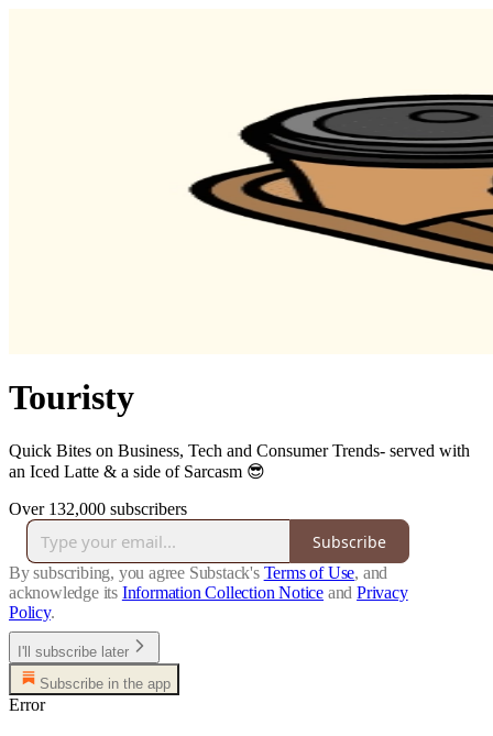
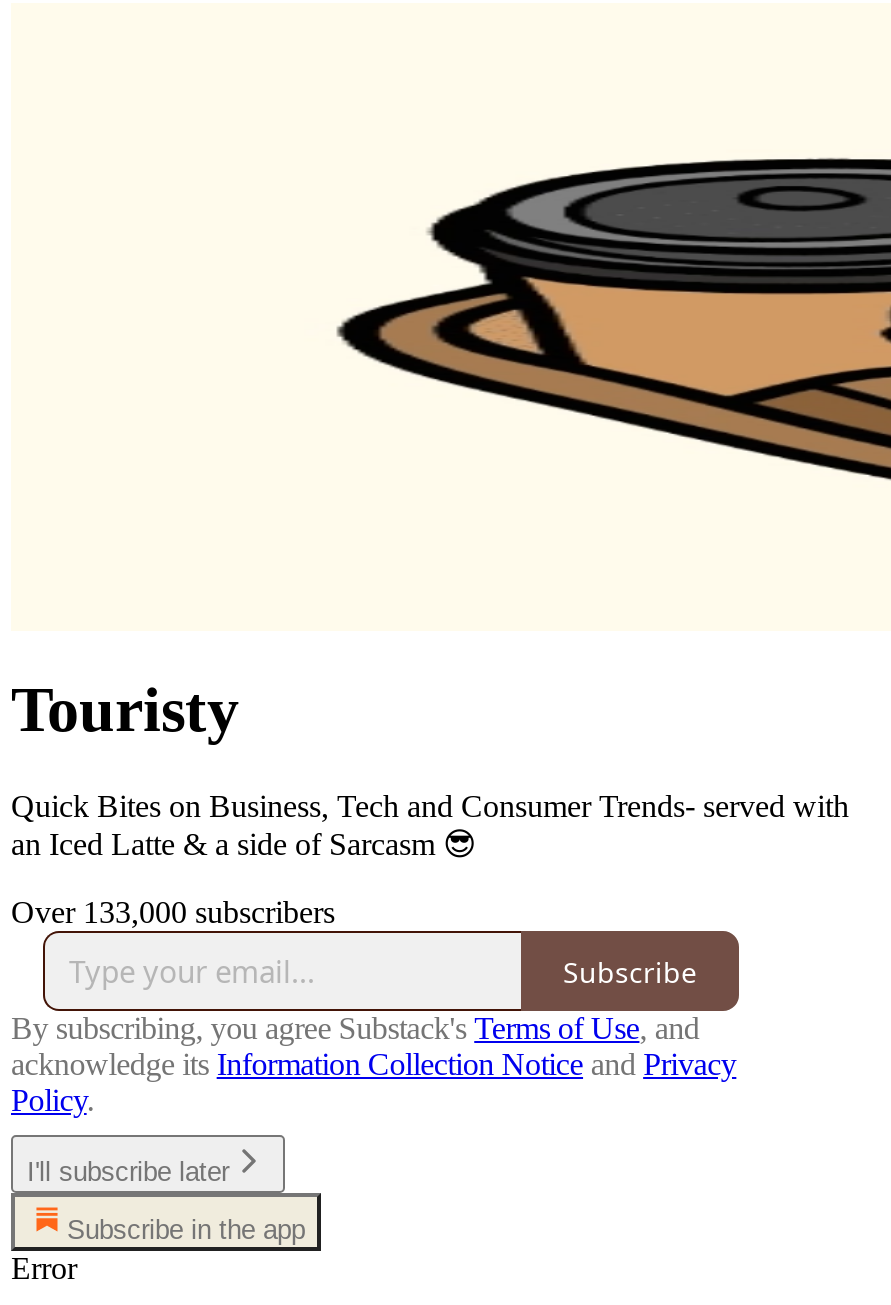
[9,500,187,519] Over 132,000 subscribers -> [11,896,335,930] Over 133,000 subscribers

